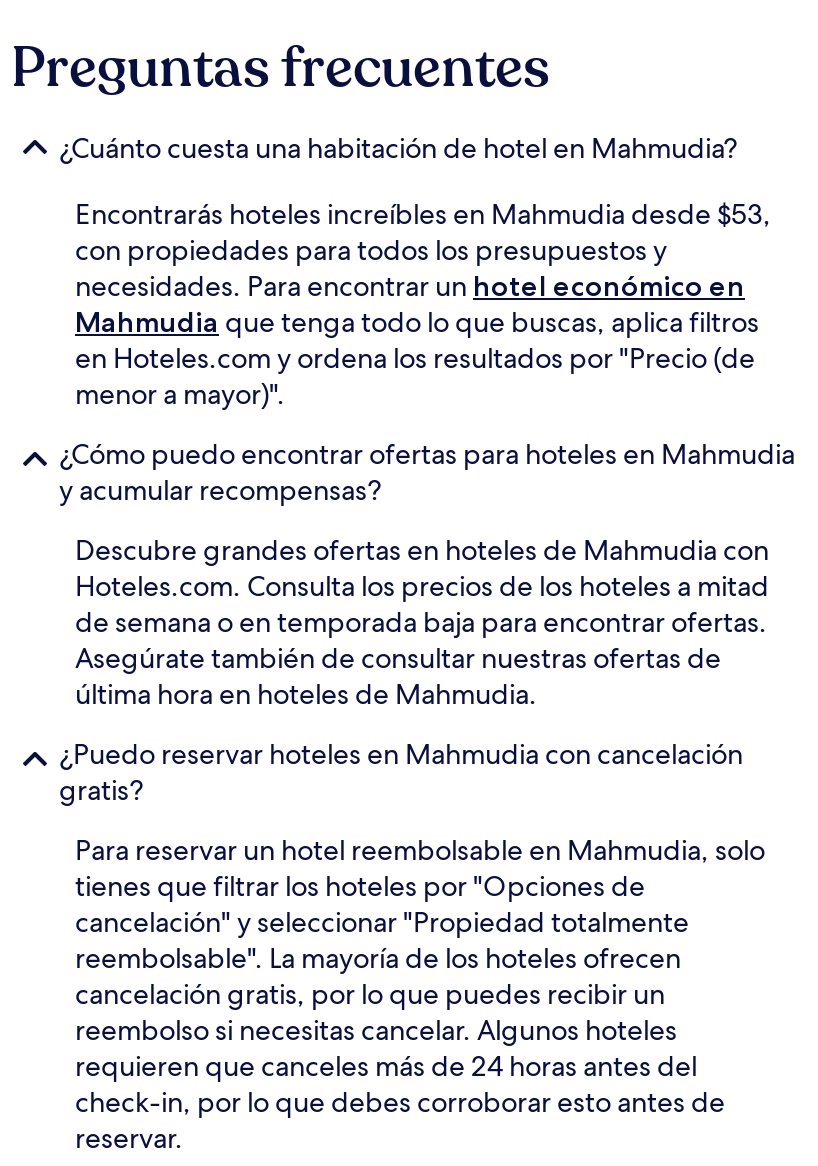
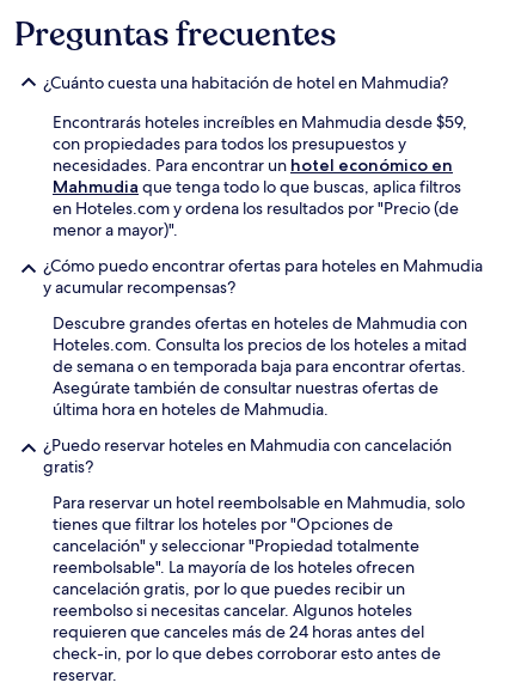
[75,197,771,233] Encontrarás hoteles increíbles en Mahmudia desde $53, -> [53,112,467,133] Encontrarás hoteles increíbles en Mahmudia desde $59,

